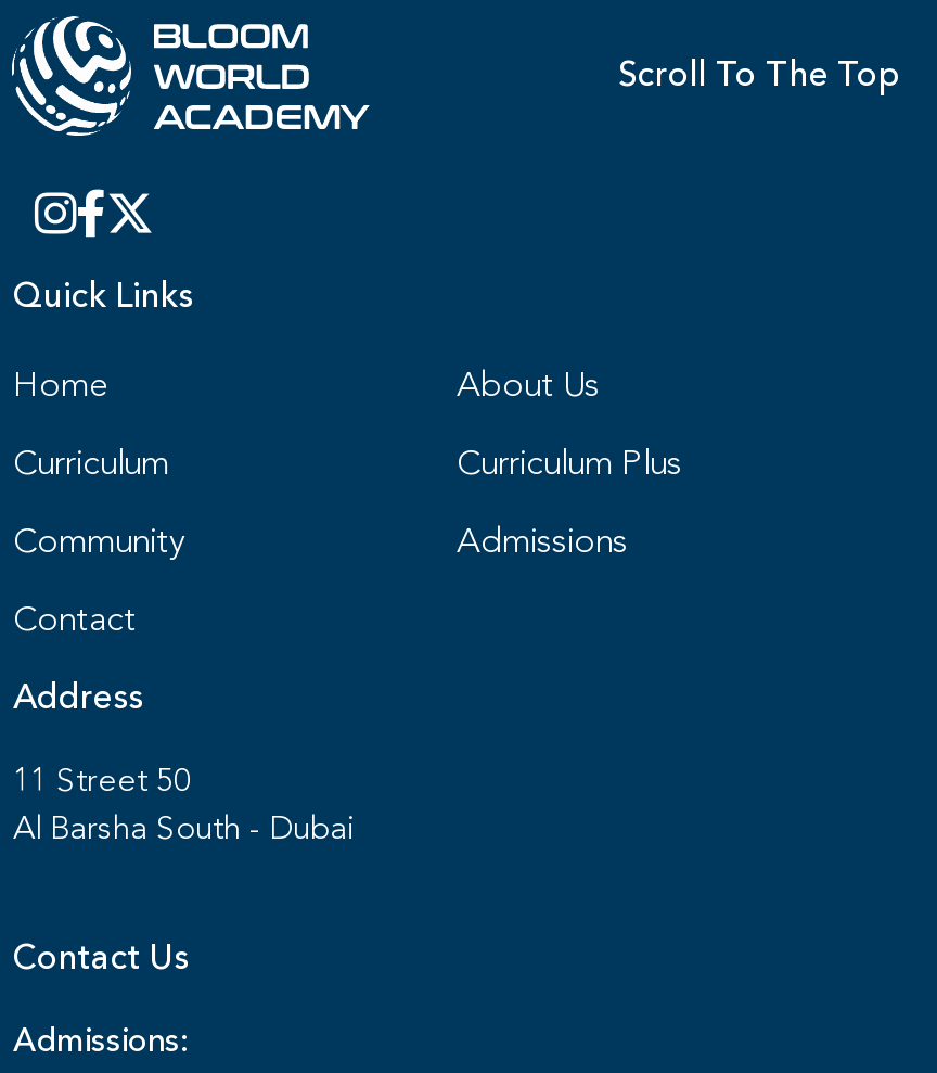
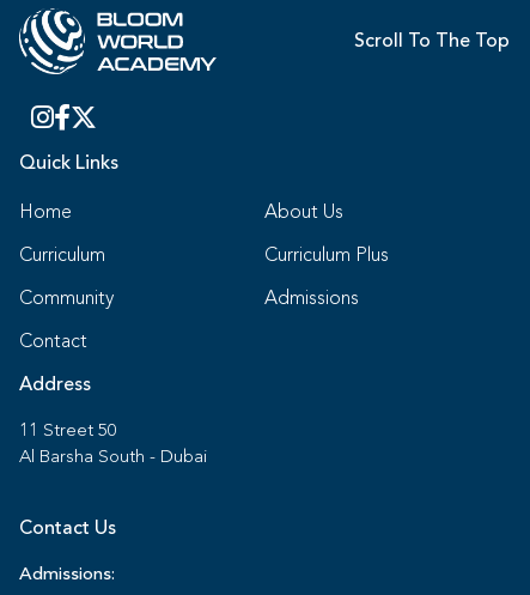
[12,16,131,133] [image] -> [18,16,85,74] [image]

